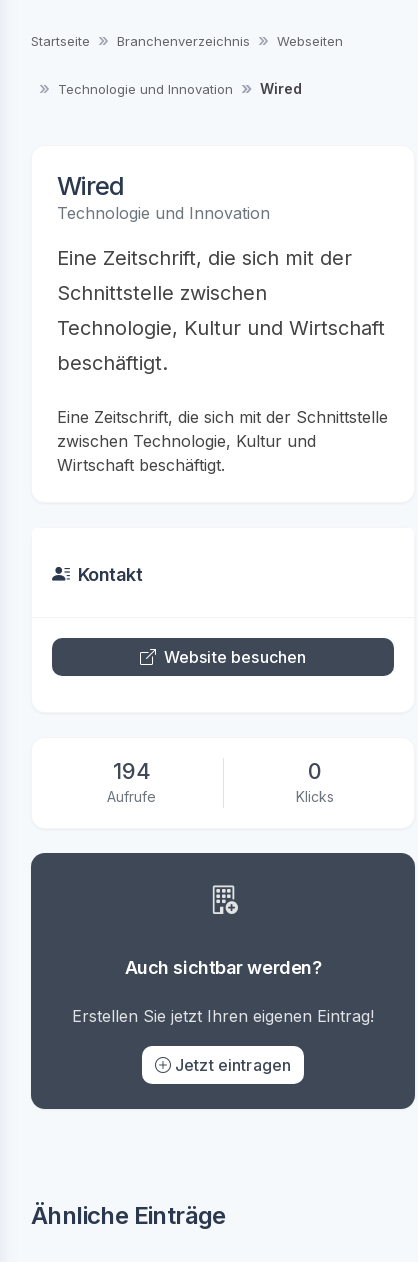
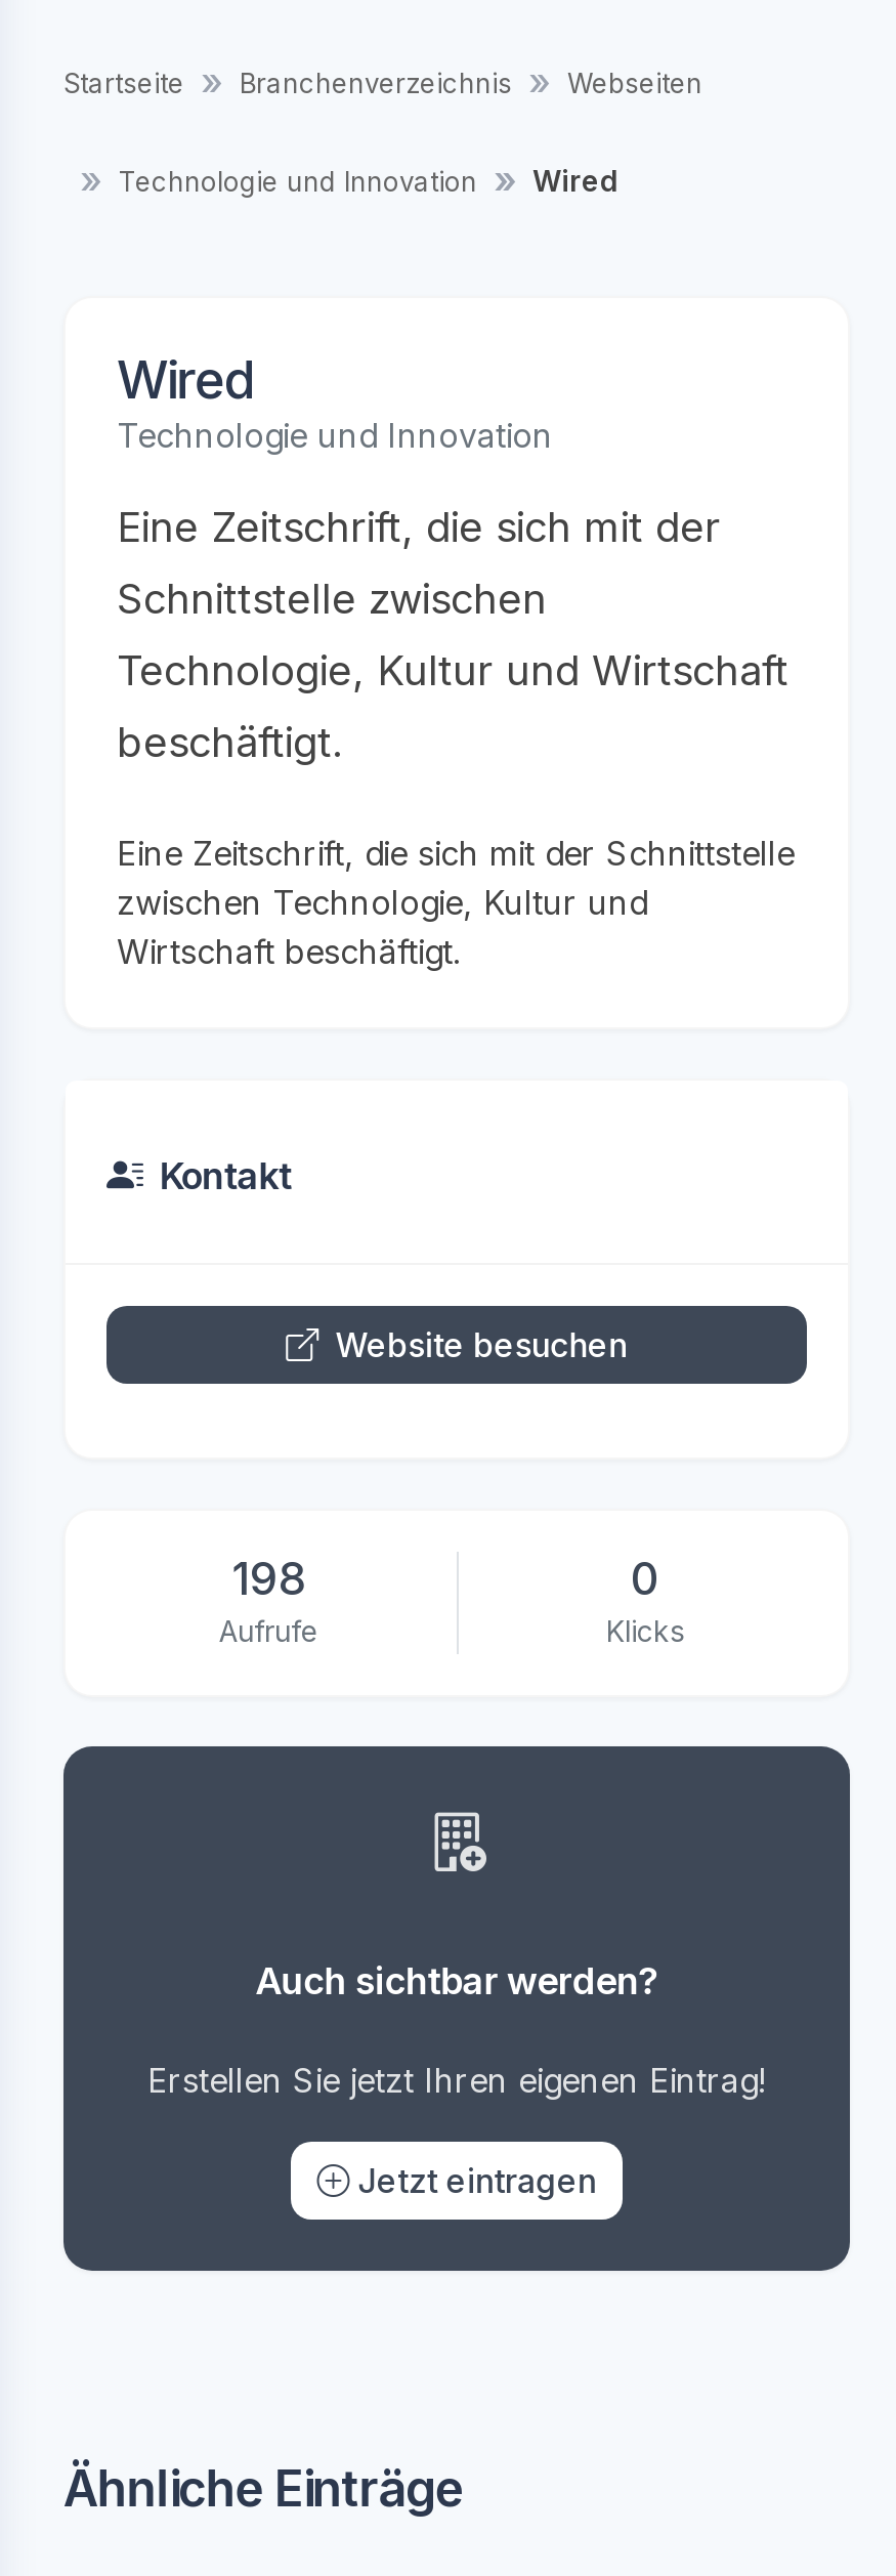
[112,758,150,784] 194 -> [231,1552,307,1605] 198

